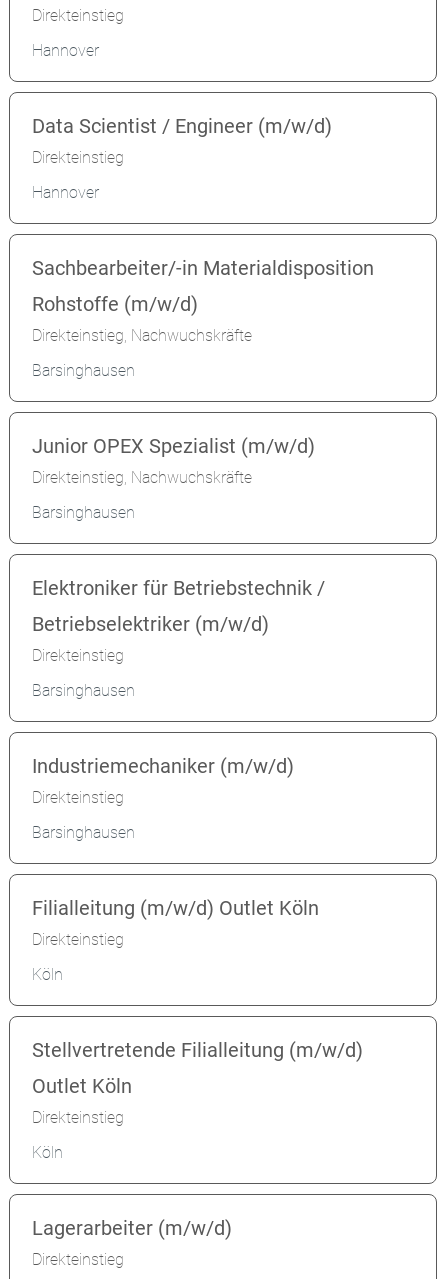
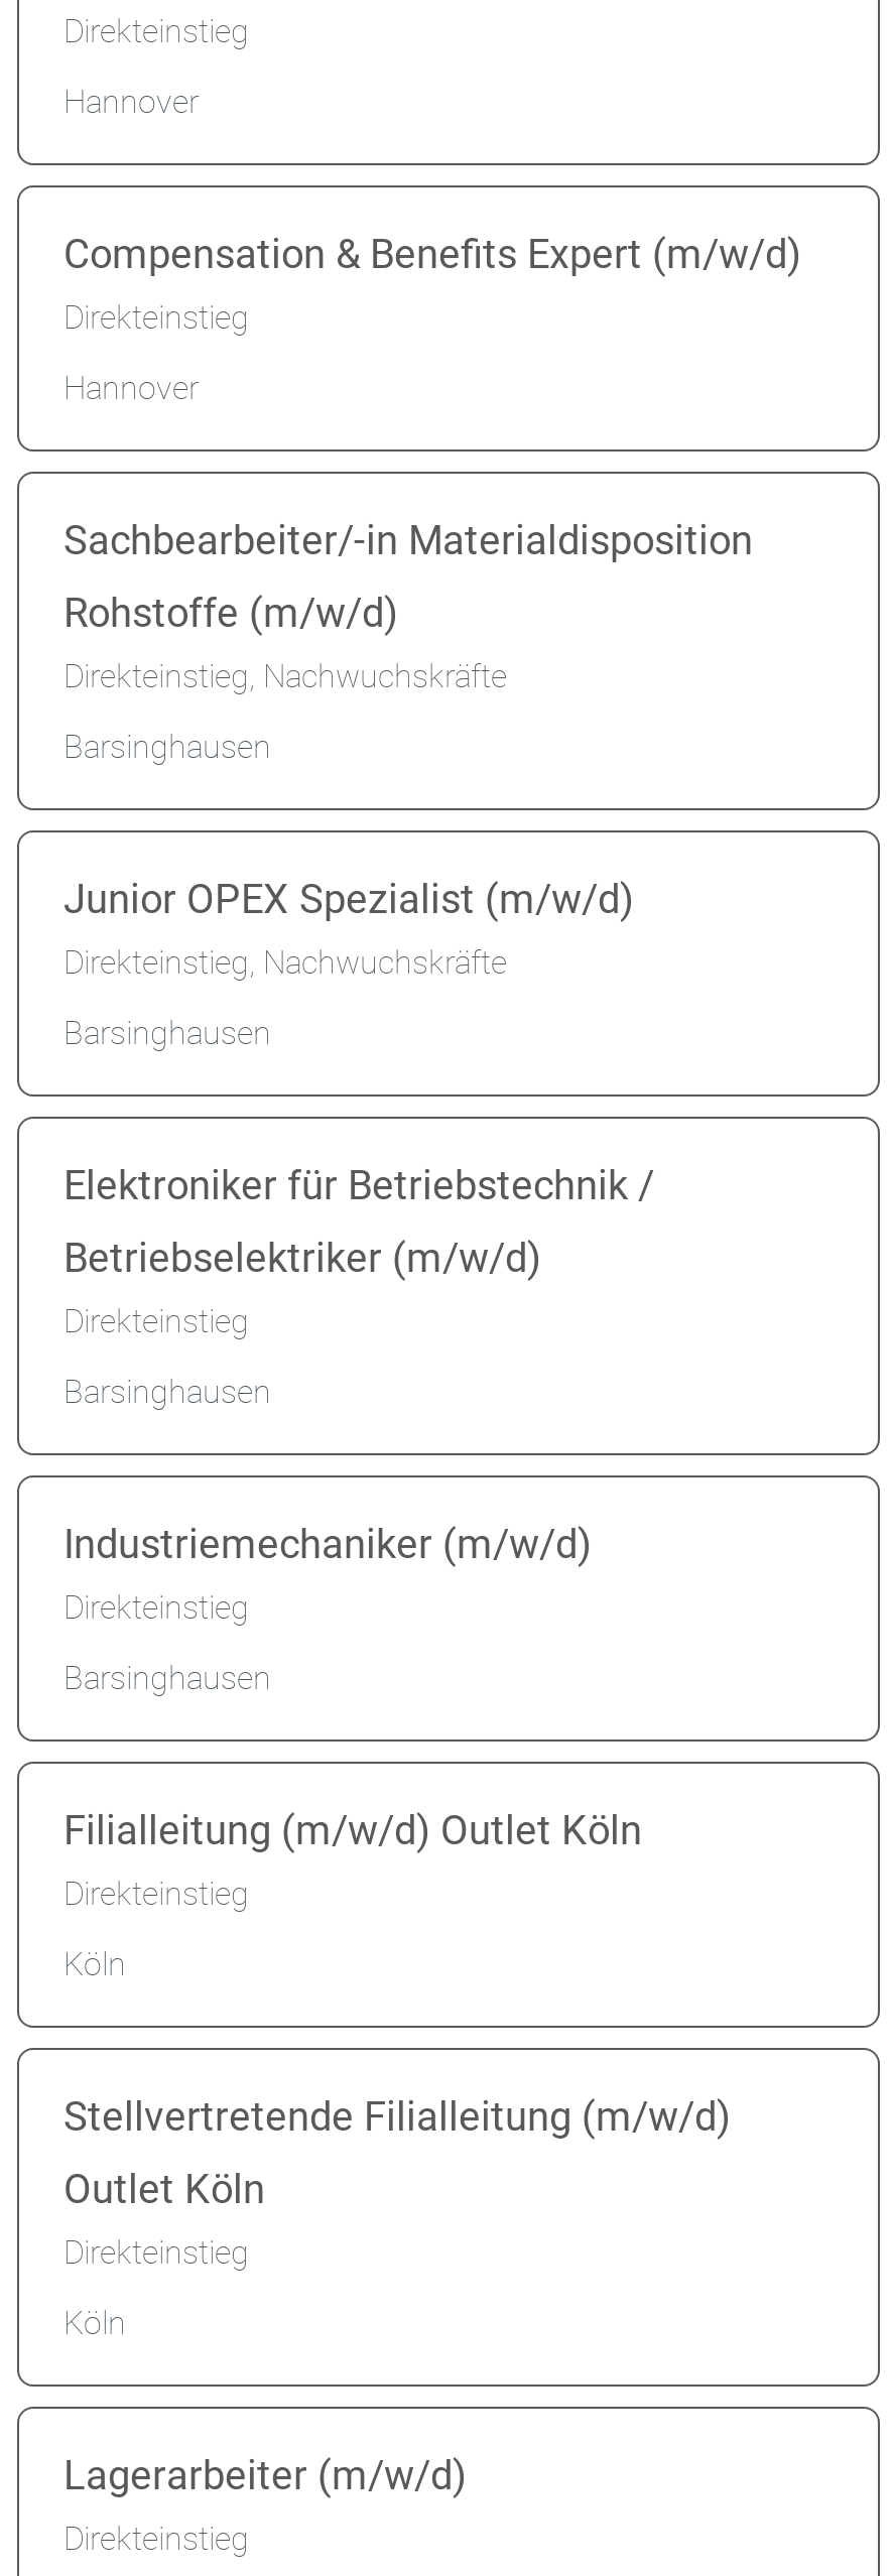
[32,114,332,138] Data Scientist / Engineer (m/w/d) -> [63,231,801,279] Compensation & Benefits Expert (m/w/d)

